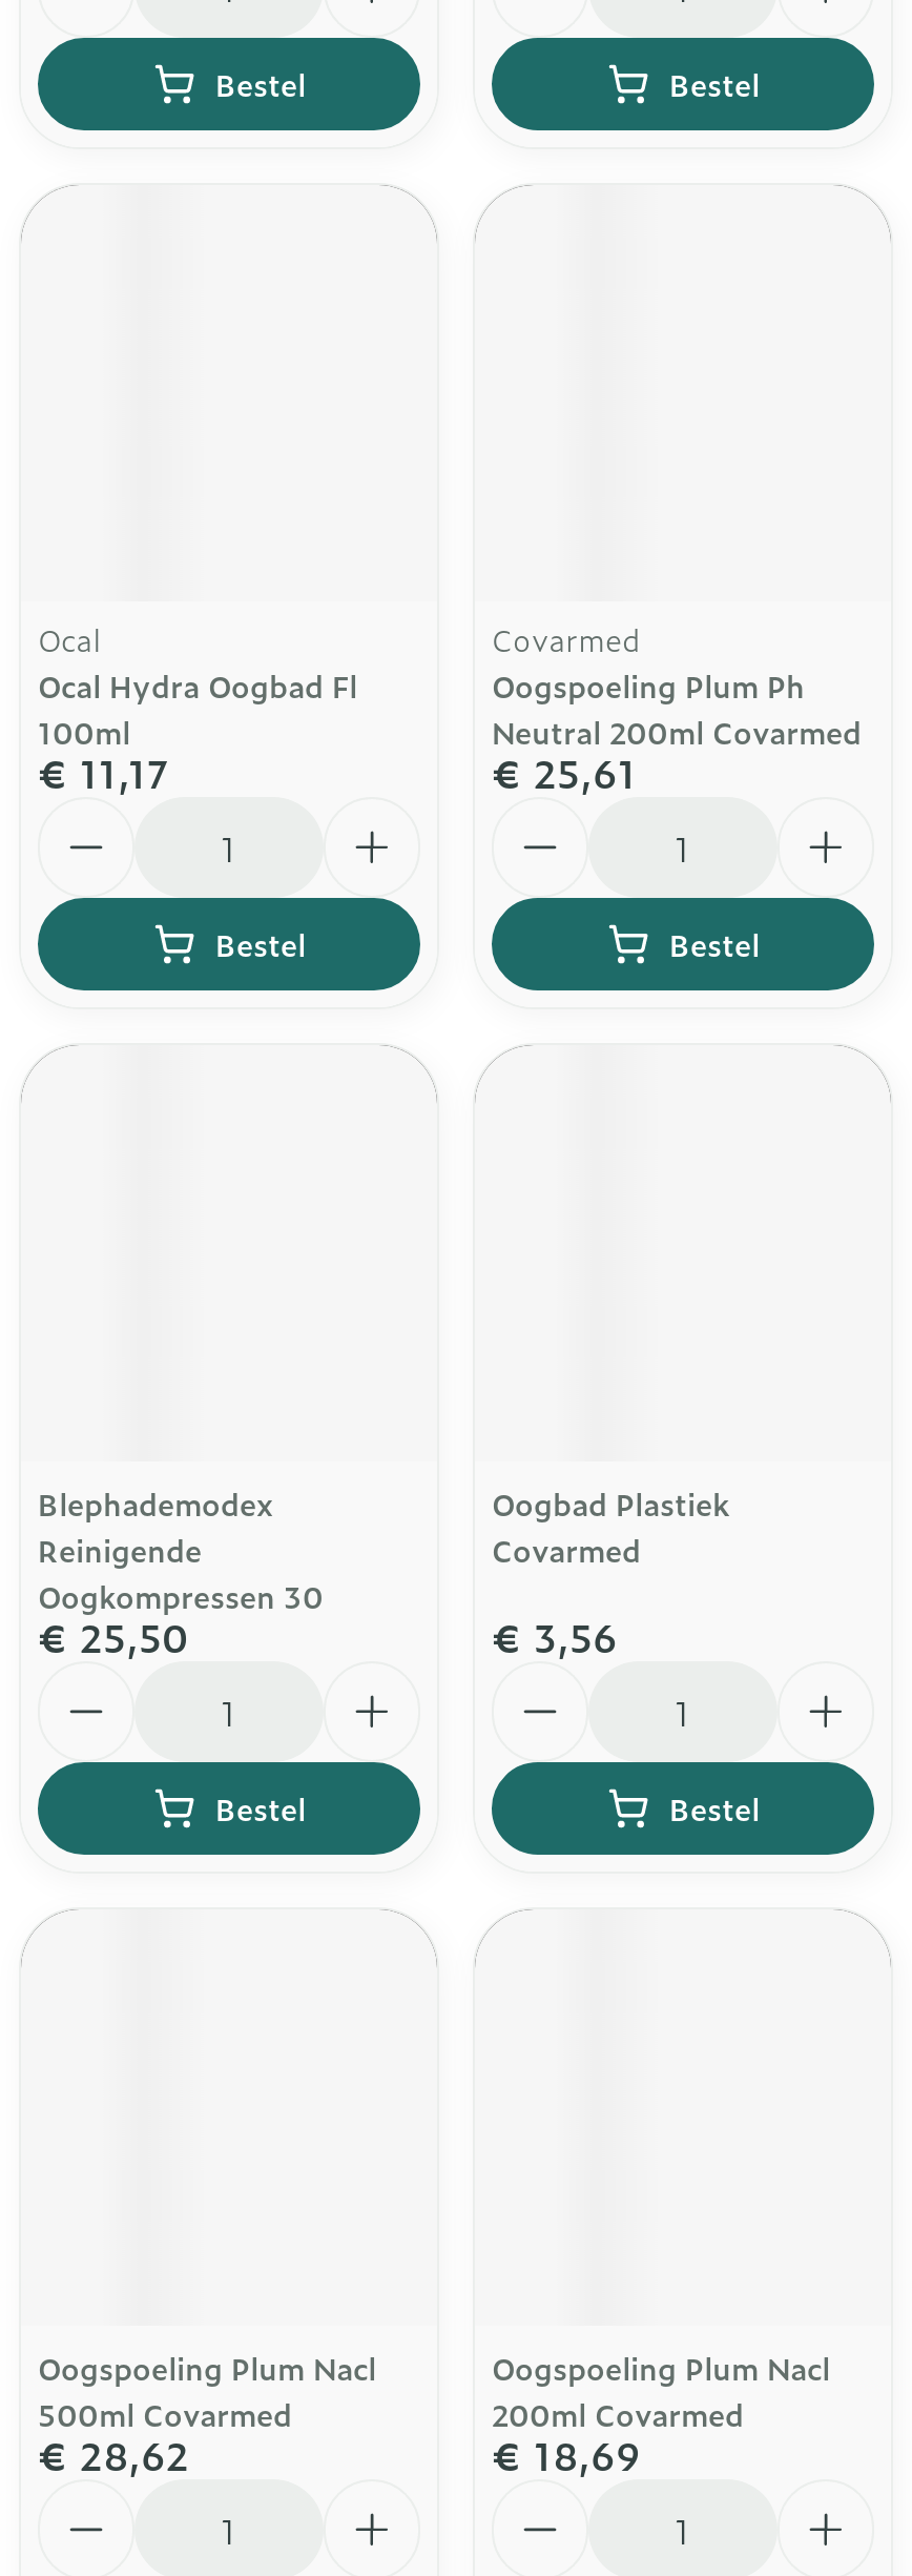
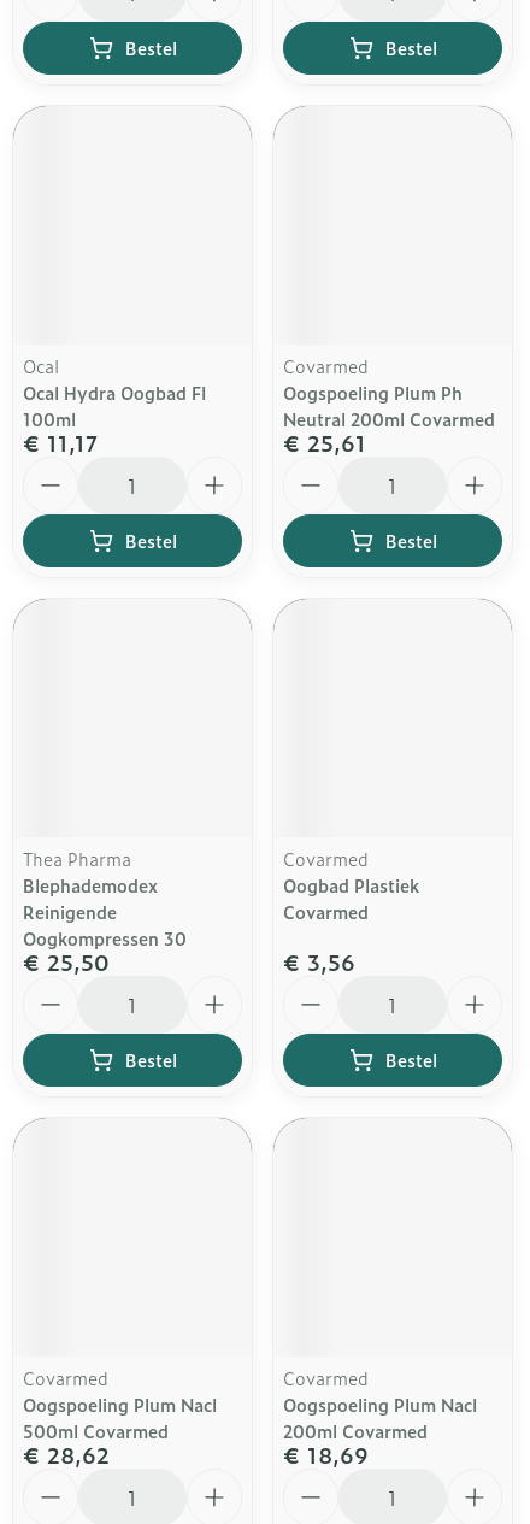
none -> [23,846,131,871] Thea Pharma
none -> [283,846,369,871] Covarmed
none -> [23,1365,108,1390] Covarmed
none -> [283,1365,369,1390] Covarmed

